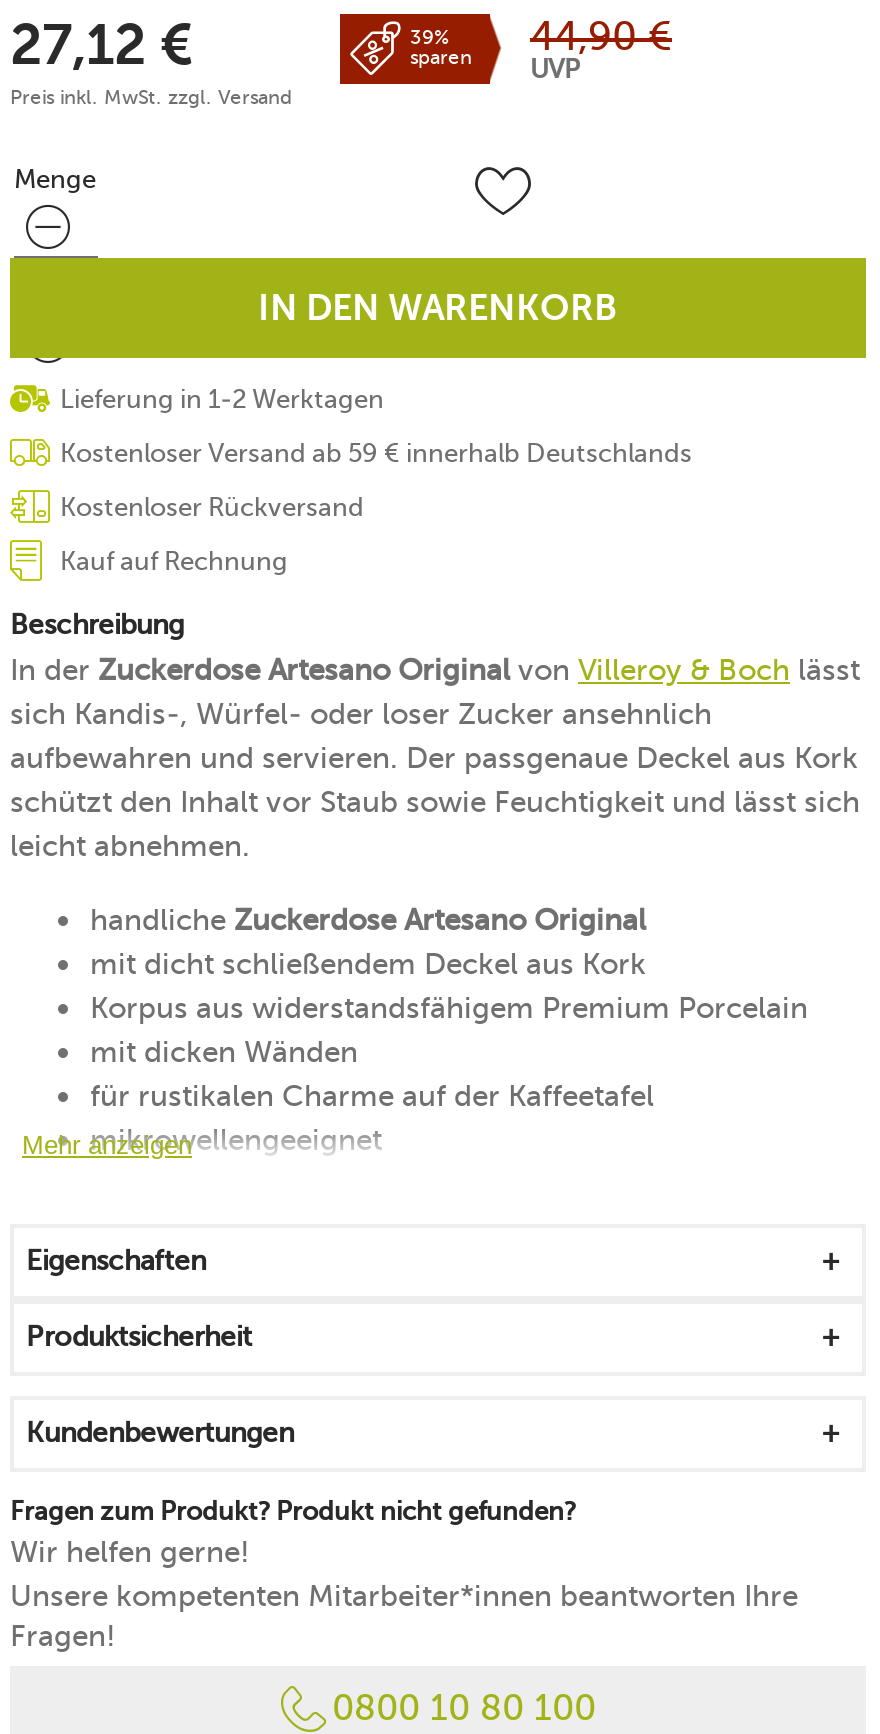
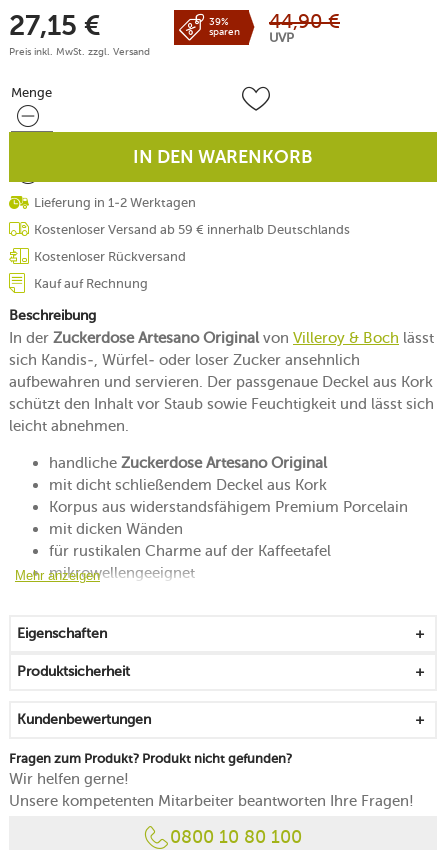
[10,19,192,75] 27,12 € -> [9,13,100,41] 27,15 €
[10,1577,798,1653] Unsere kompetenten Mitarbeiter*innen beantworten Ihre | Fragen! -> [9,792,414,810] Unsere kompetenten Mitarbeiter beantworten Ihre Fragen!

